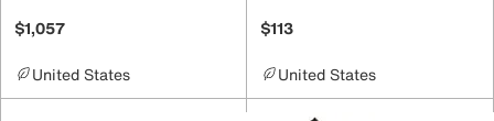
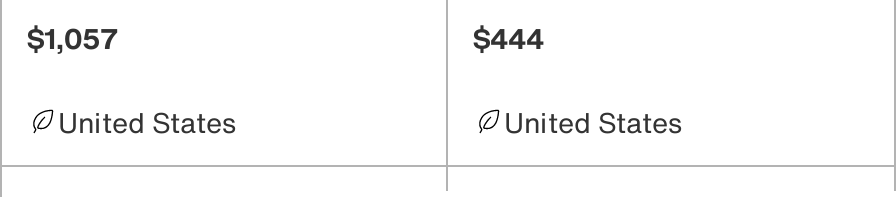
[260,16,293,39] $113 -> [472,17,544,59] $444

